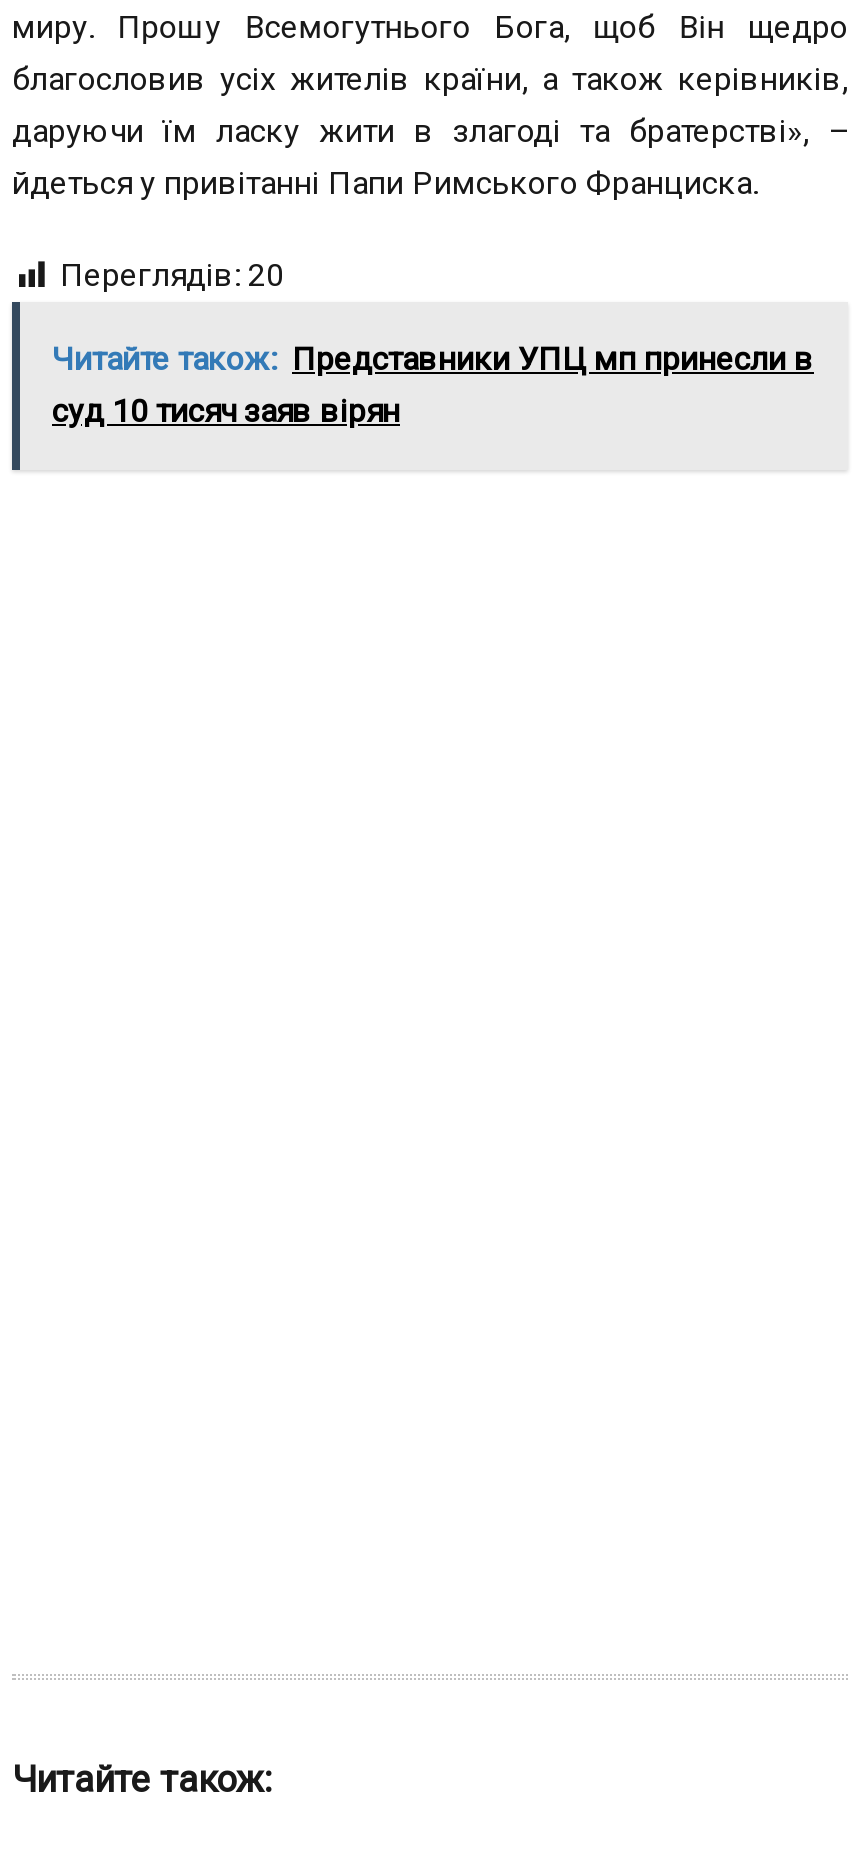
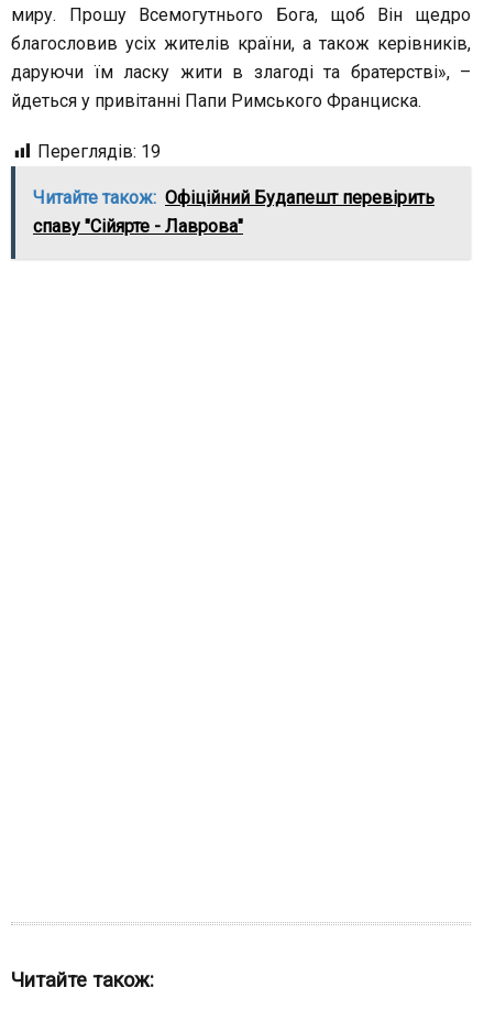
[60,256,284,294] Переглядів: 20 -> [37,141,161,162] Переглядів: 19
[52,340,814,430] Читайте також: Представники УПЦ мп принесли в | суд 10 тисяч заяв вірян -> [33,187,435,237] Читайте також: Офіційний Будапешт перевірить | спаву "Сійярте - Лаврова"

